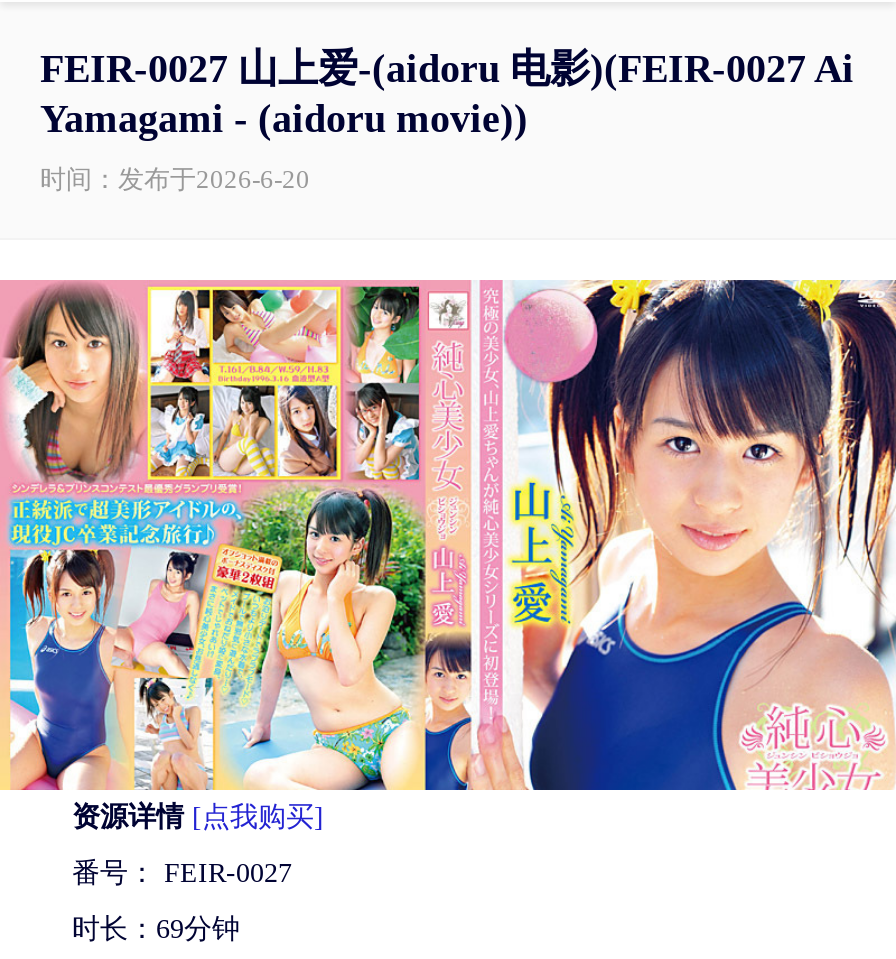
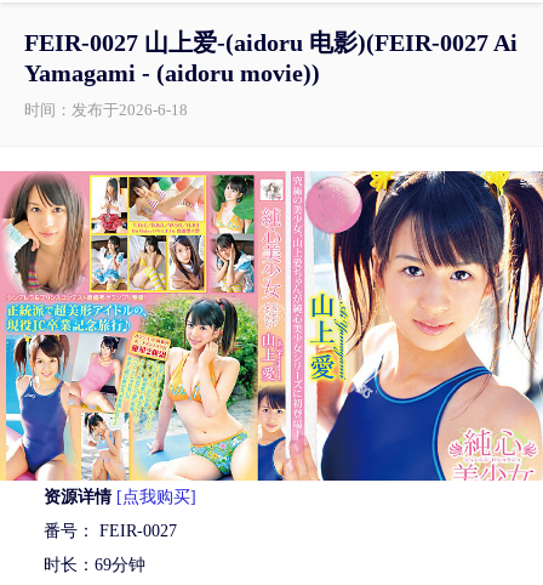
[40,164,310,194] 时间：发布于2026-6-20 -> [24,101,188,119] 时间：发布于2026-6-18

